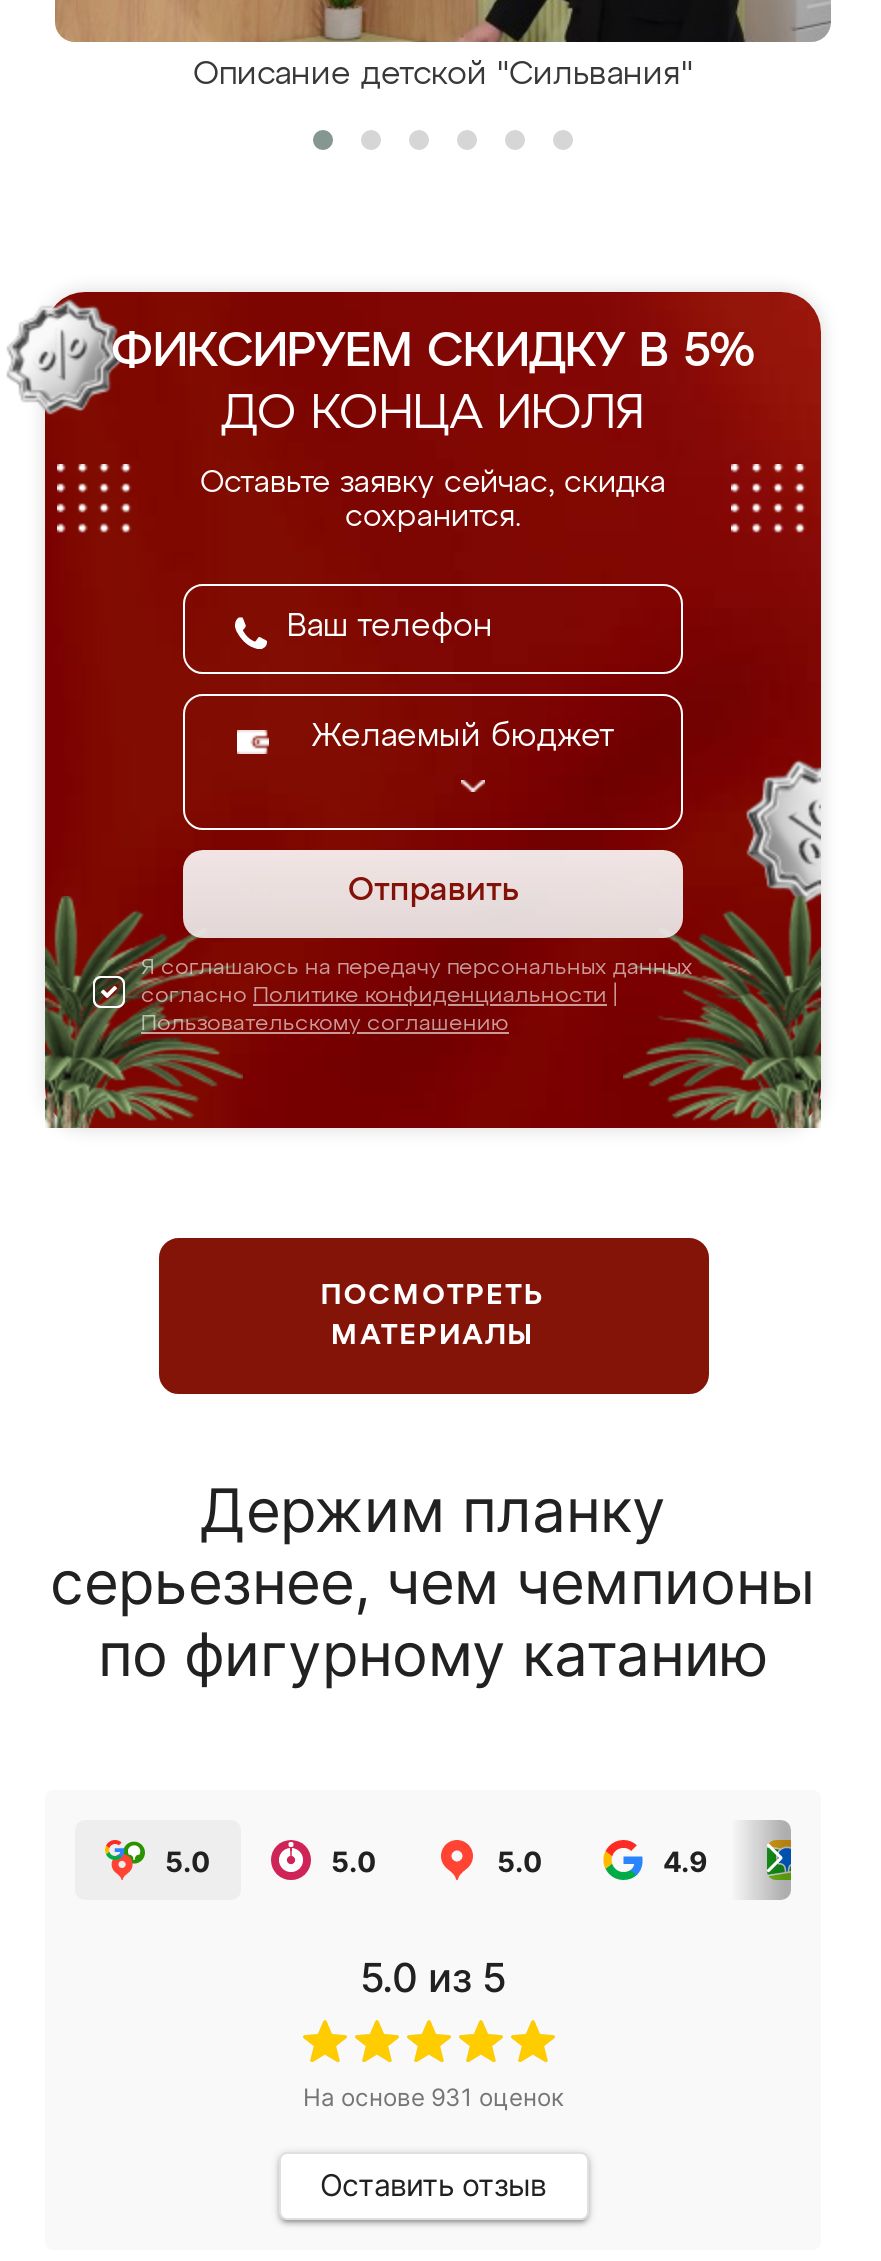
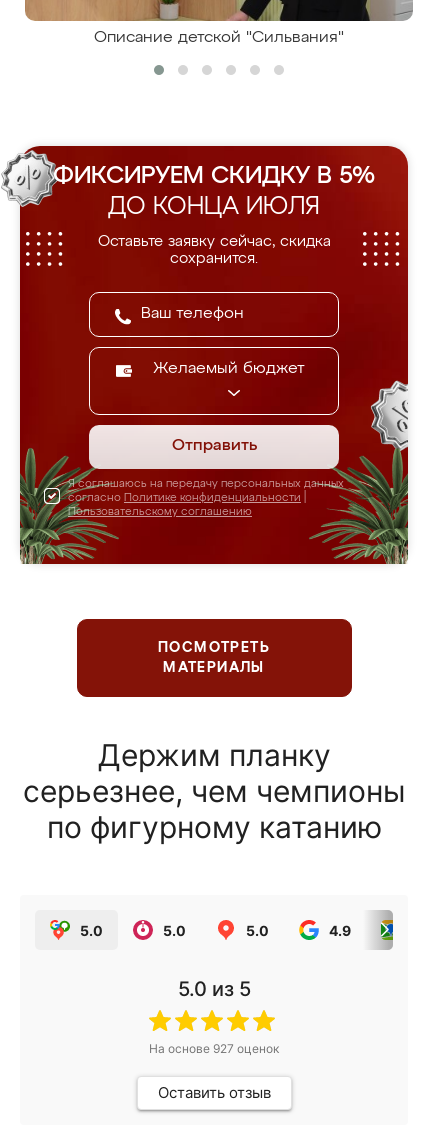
[303,2082,563,2112] На основе 931 оценок -> [149,1041,279,1056] На основе 927 оценок

